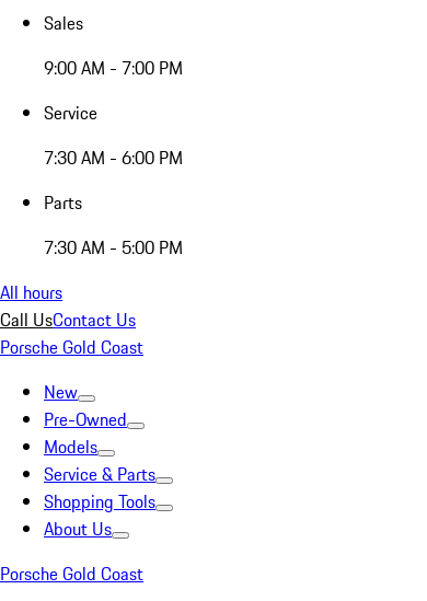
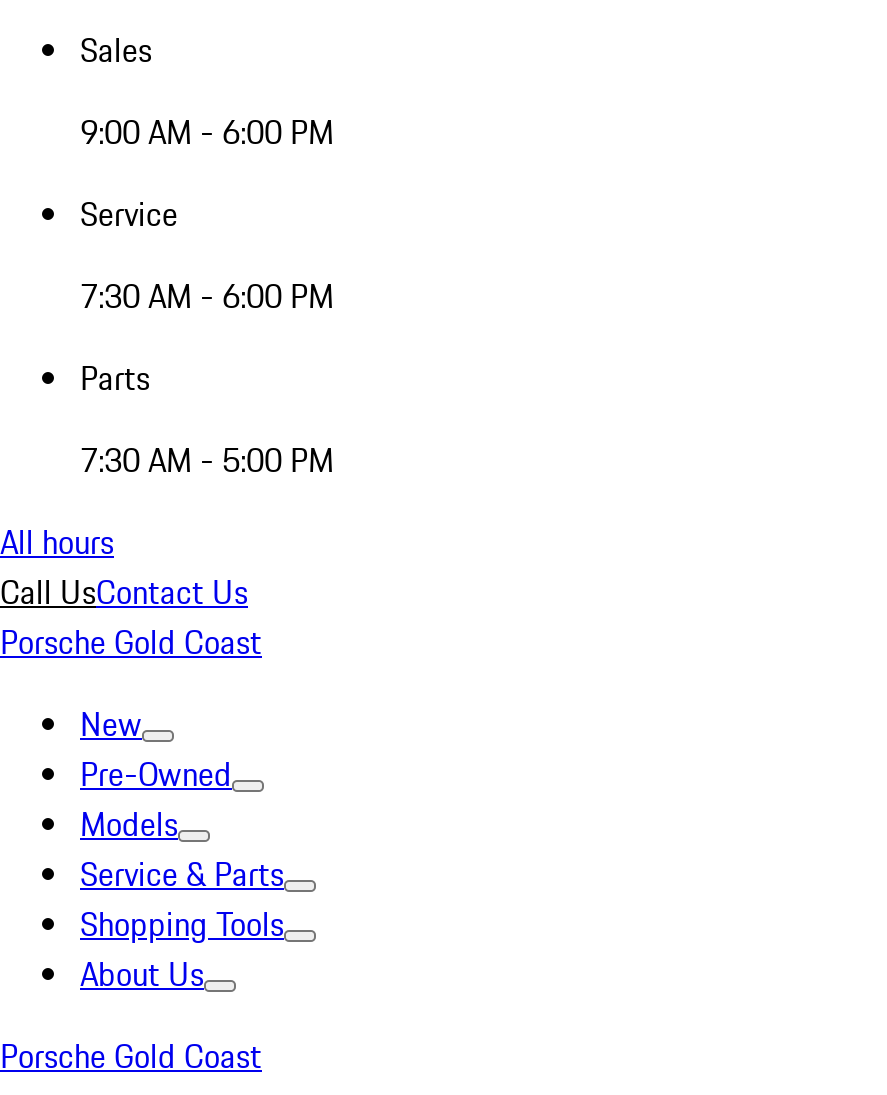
[44,55,183,81] 9:00 AM - 7:00 PM -> [80,108,334,156] 9:00 AM - 6:00 PM

